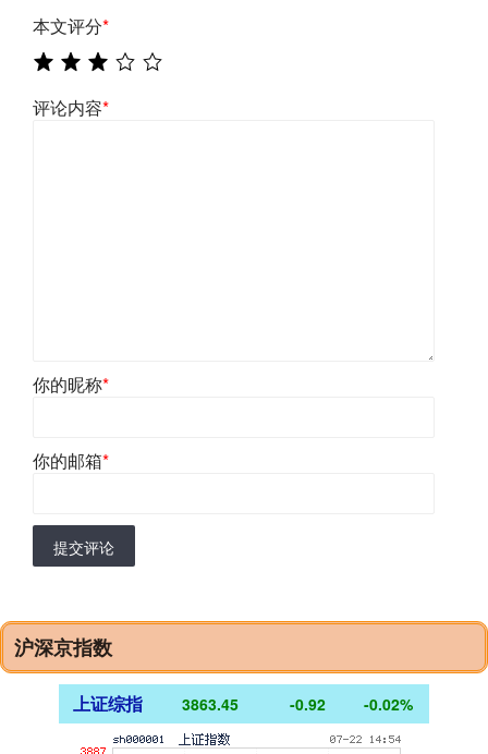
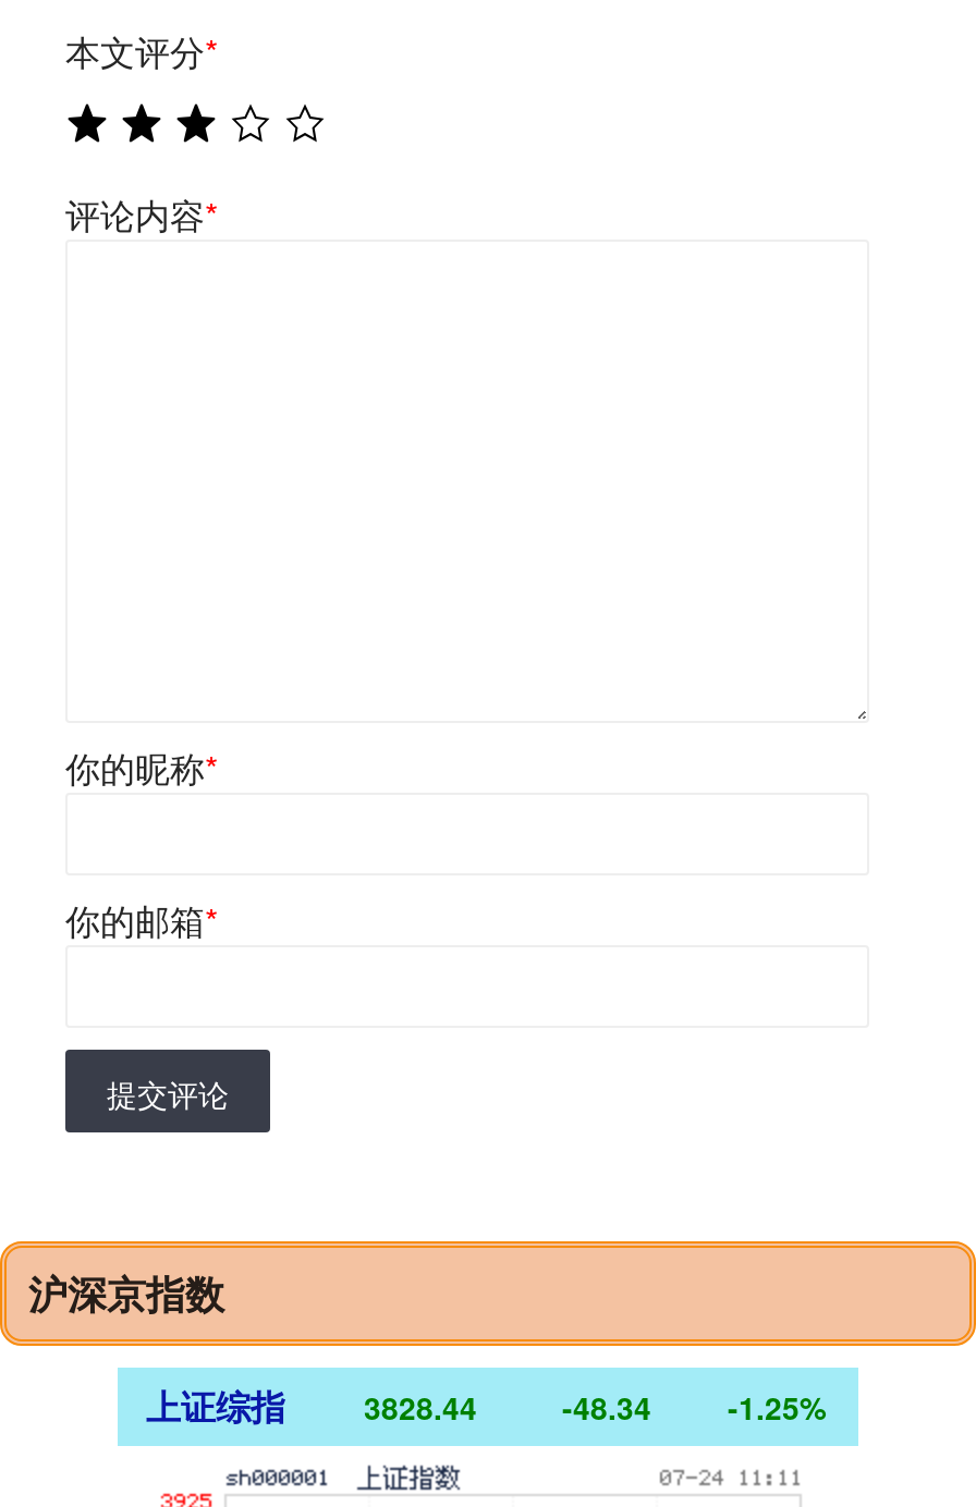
[182,693,239,715] 3863.45 -> [364,1385,477,1429] 3828.44
[290,693,326,715] -0.92 -> [562,1385,651,1429] -48.34
[364,693,413,715] -0.02% -> [728,1385,826,1429] -1.25%

